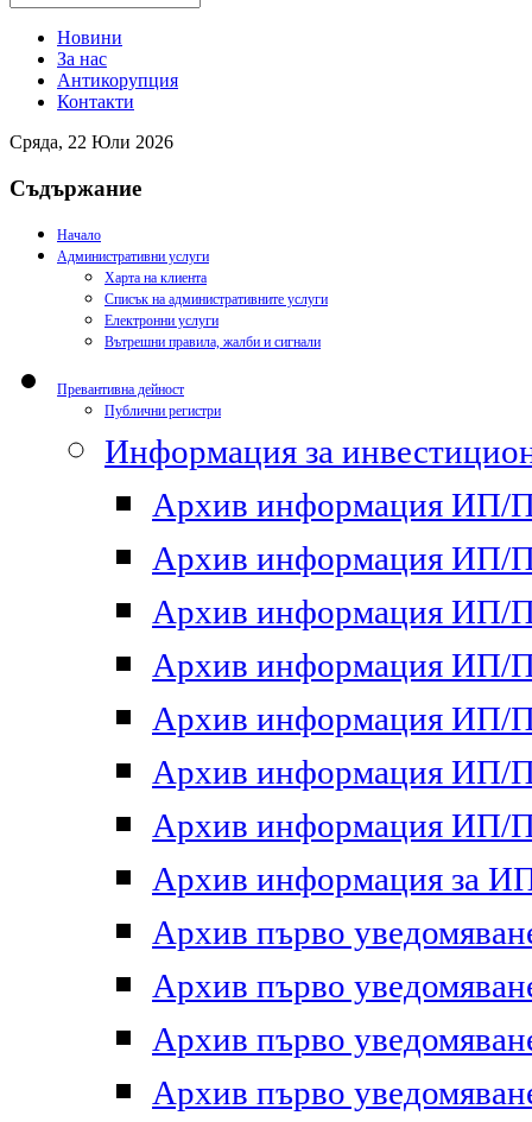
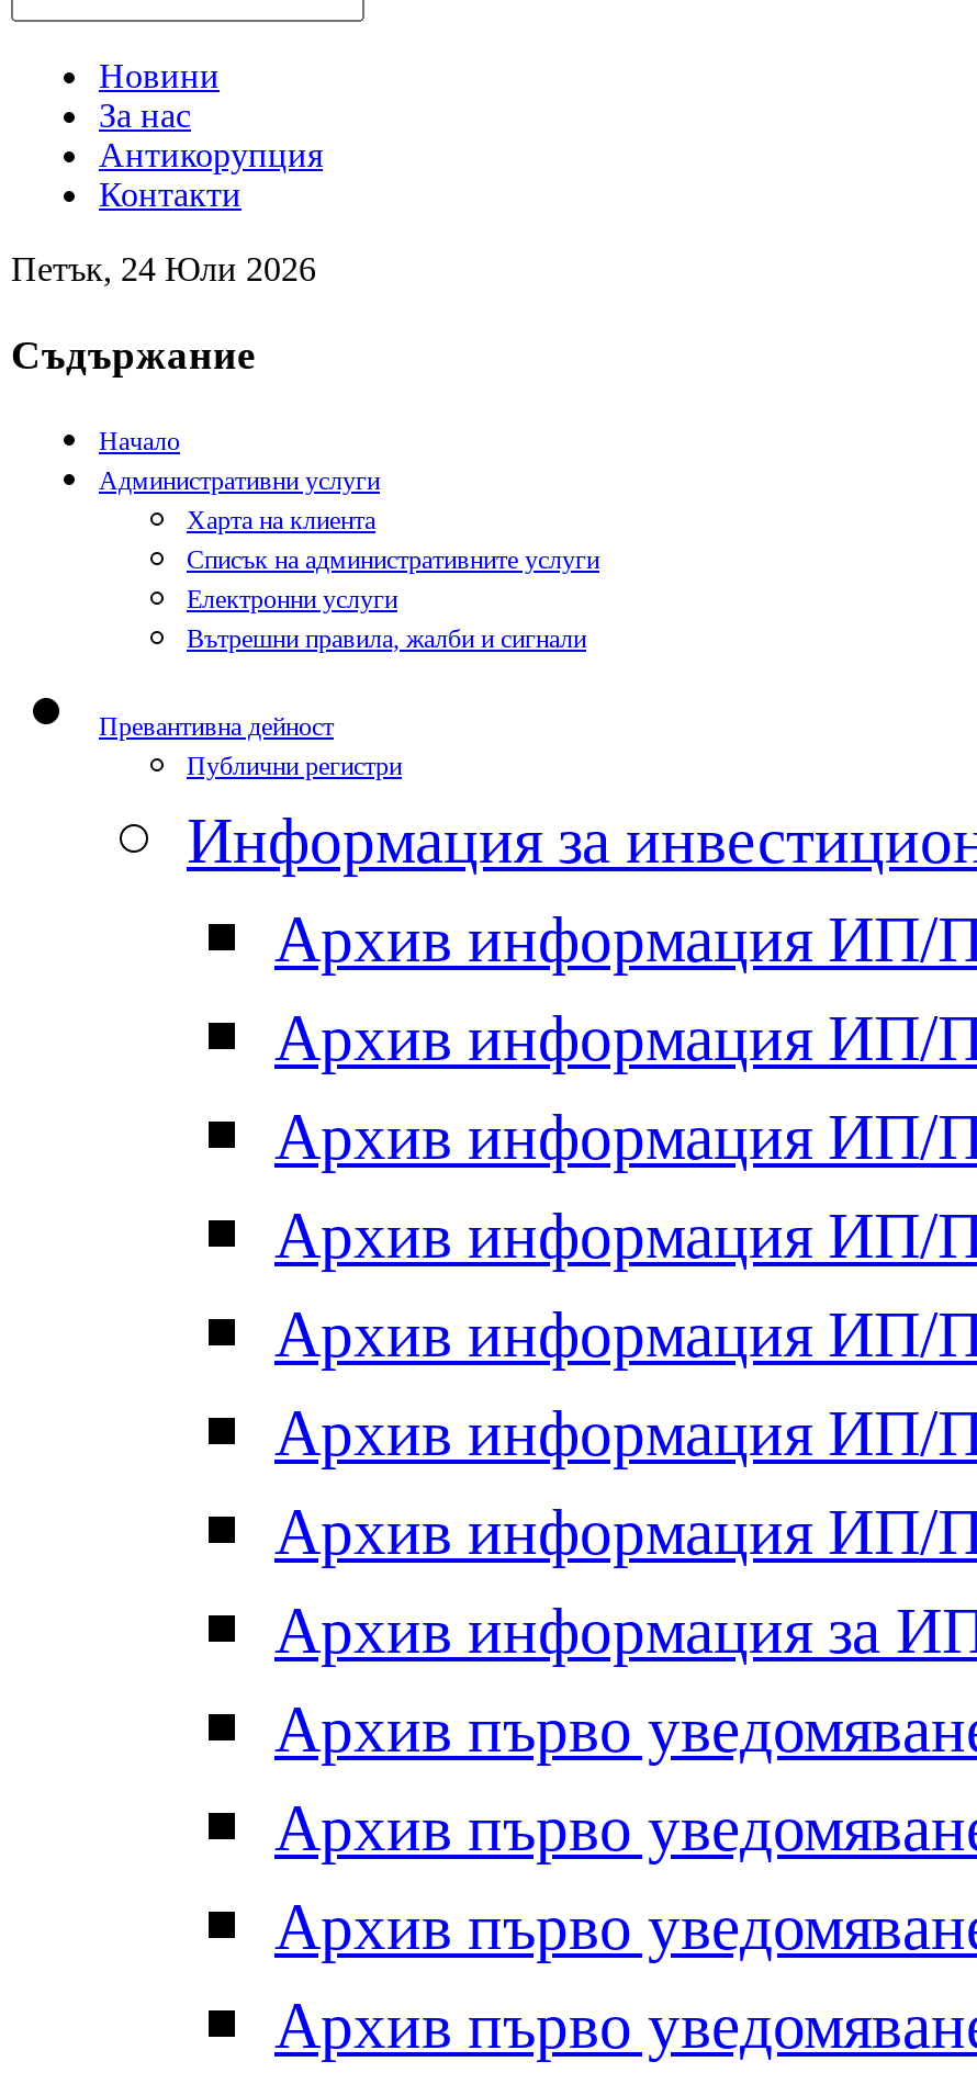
[9,132,173,152] Сряда, 22 Юли 2026 -> [11,250,316,288] Петък, 24 Юли 2026

